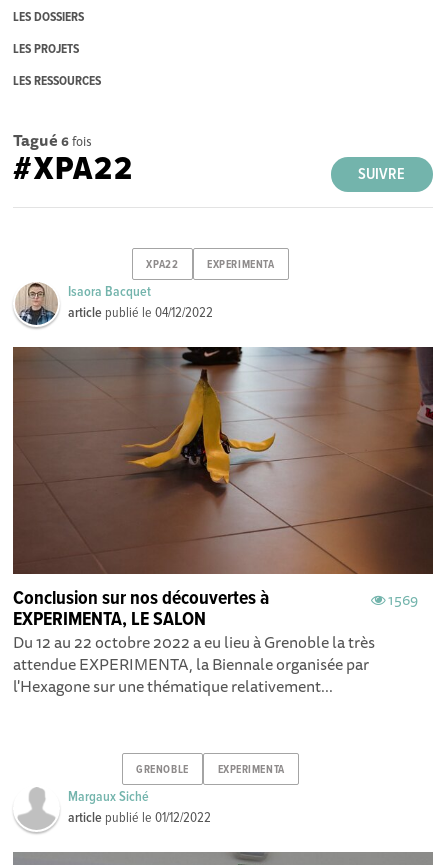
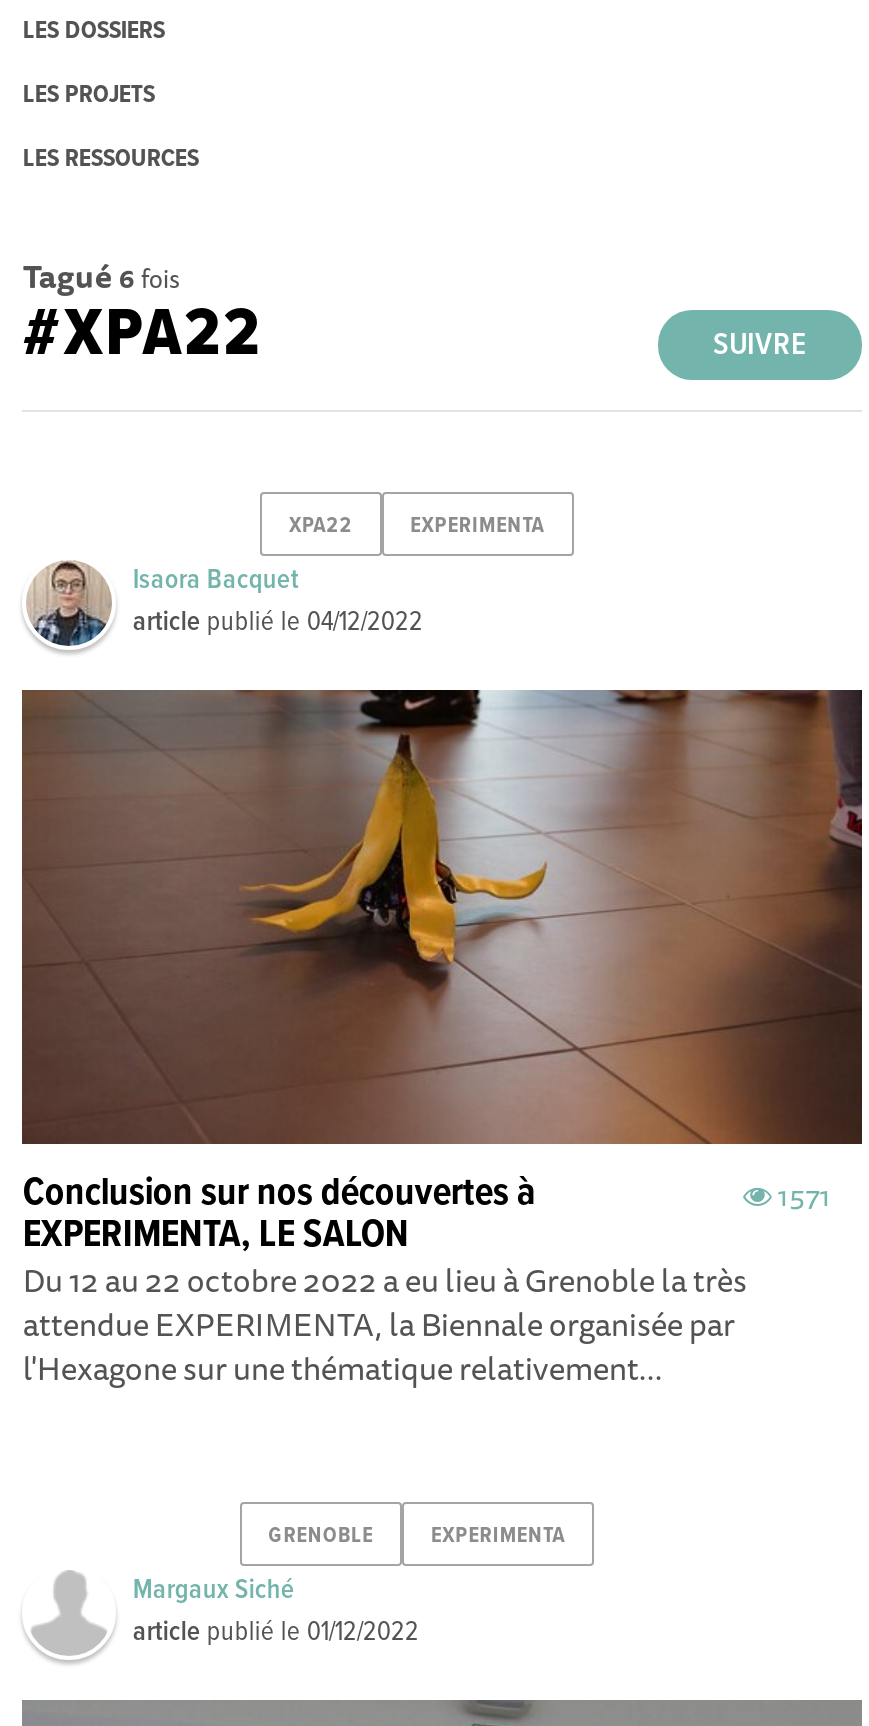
[385,588,418,611] 1569 -> [771,1172,831,1218] 1571

